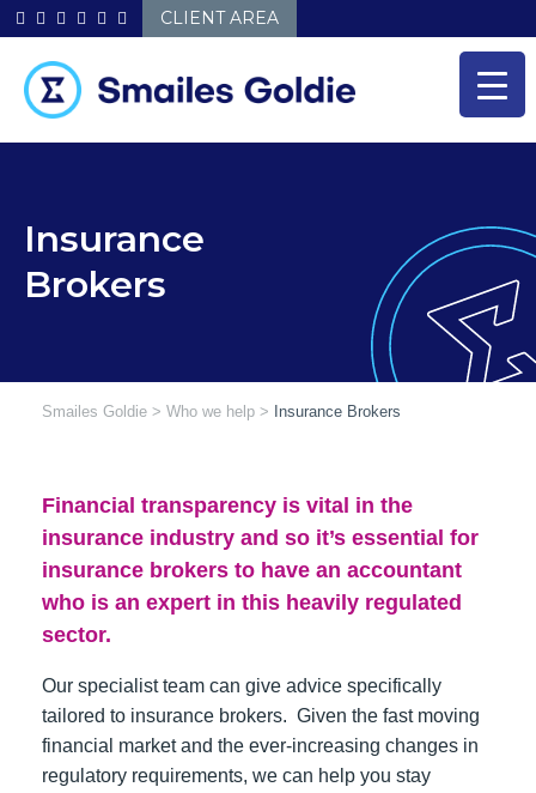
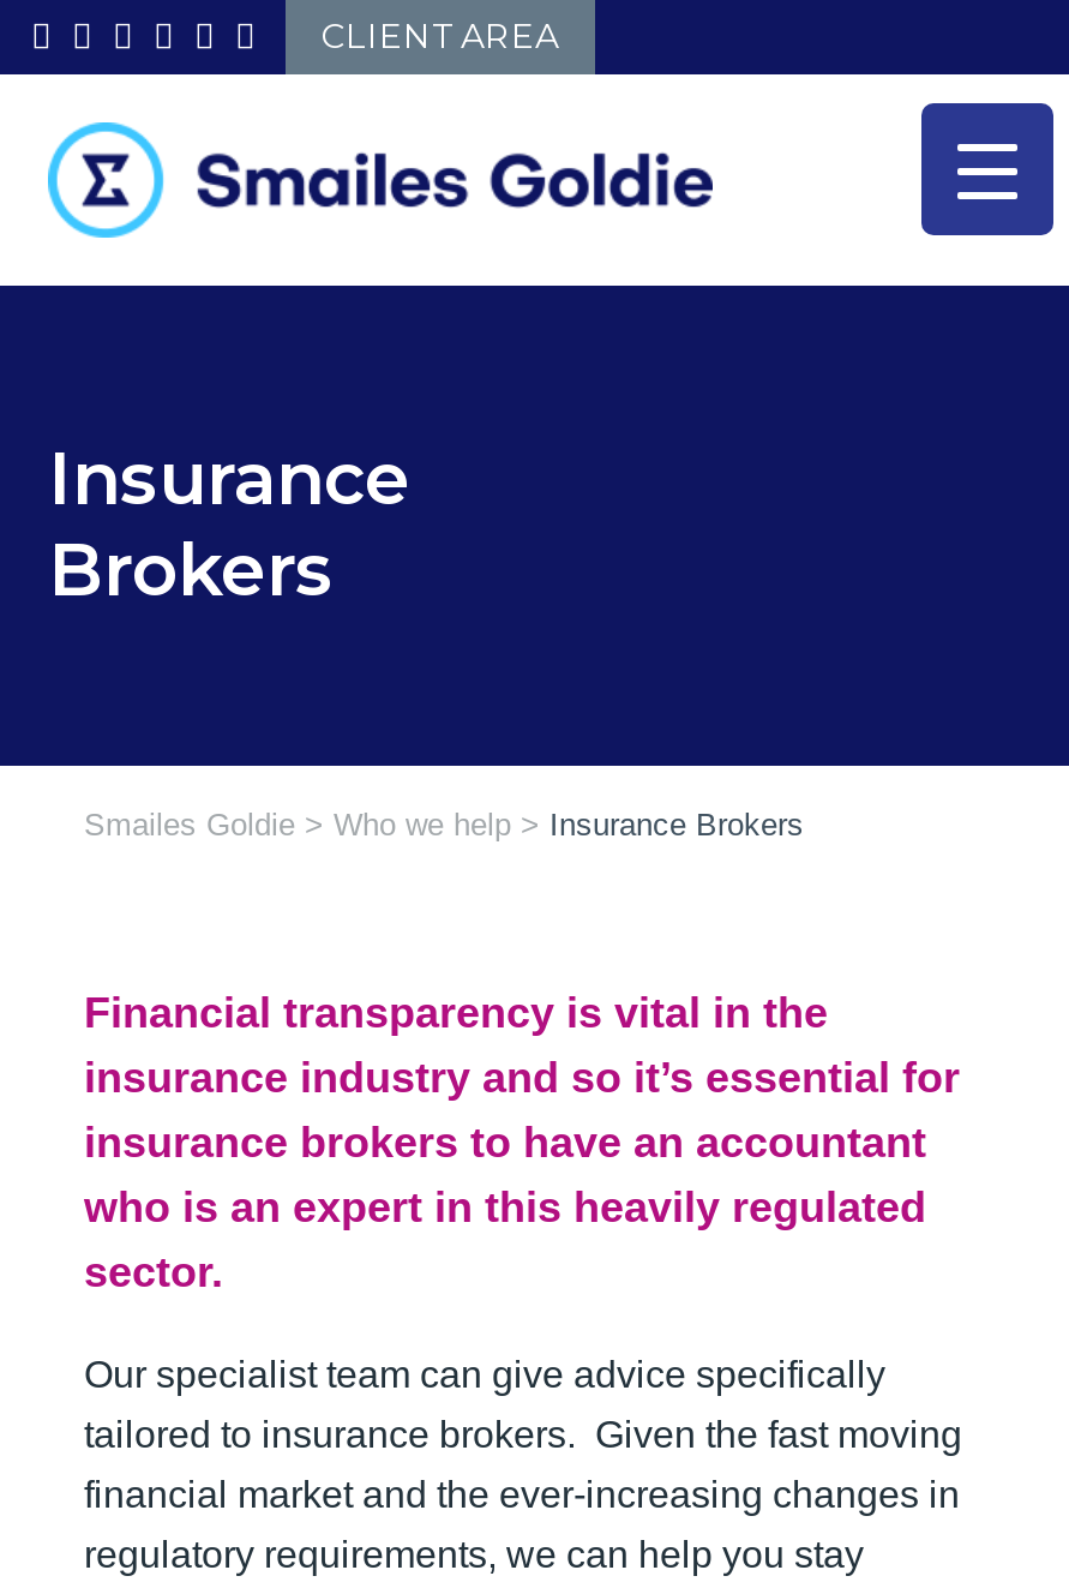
[370,225,532,383] [image] -> none

